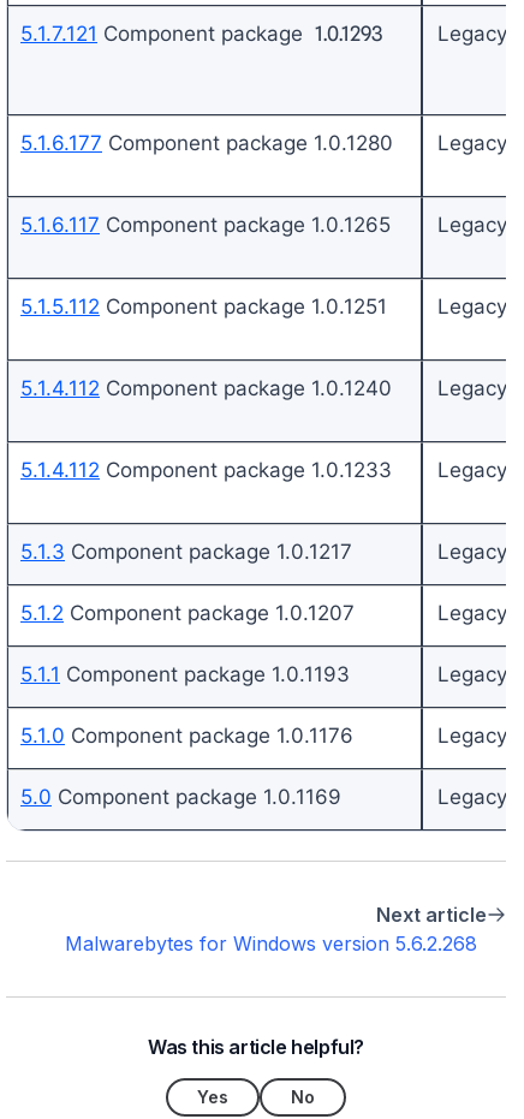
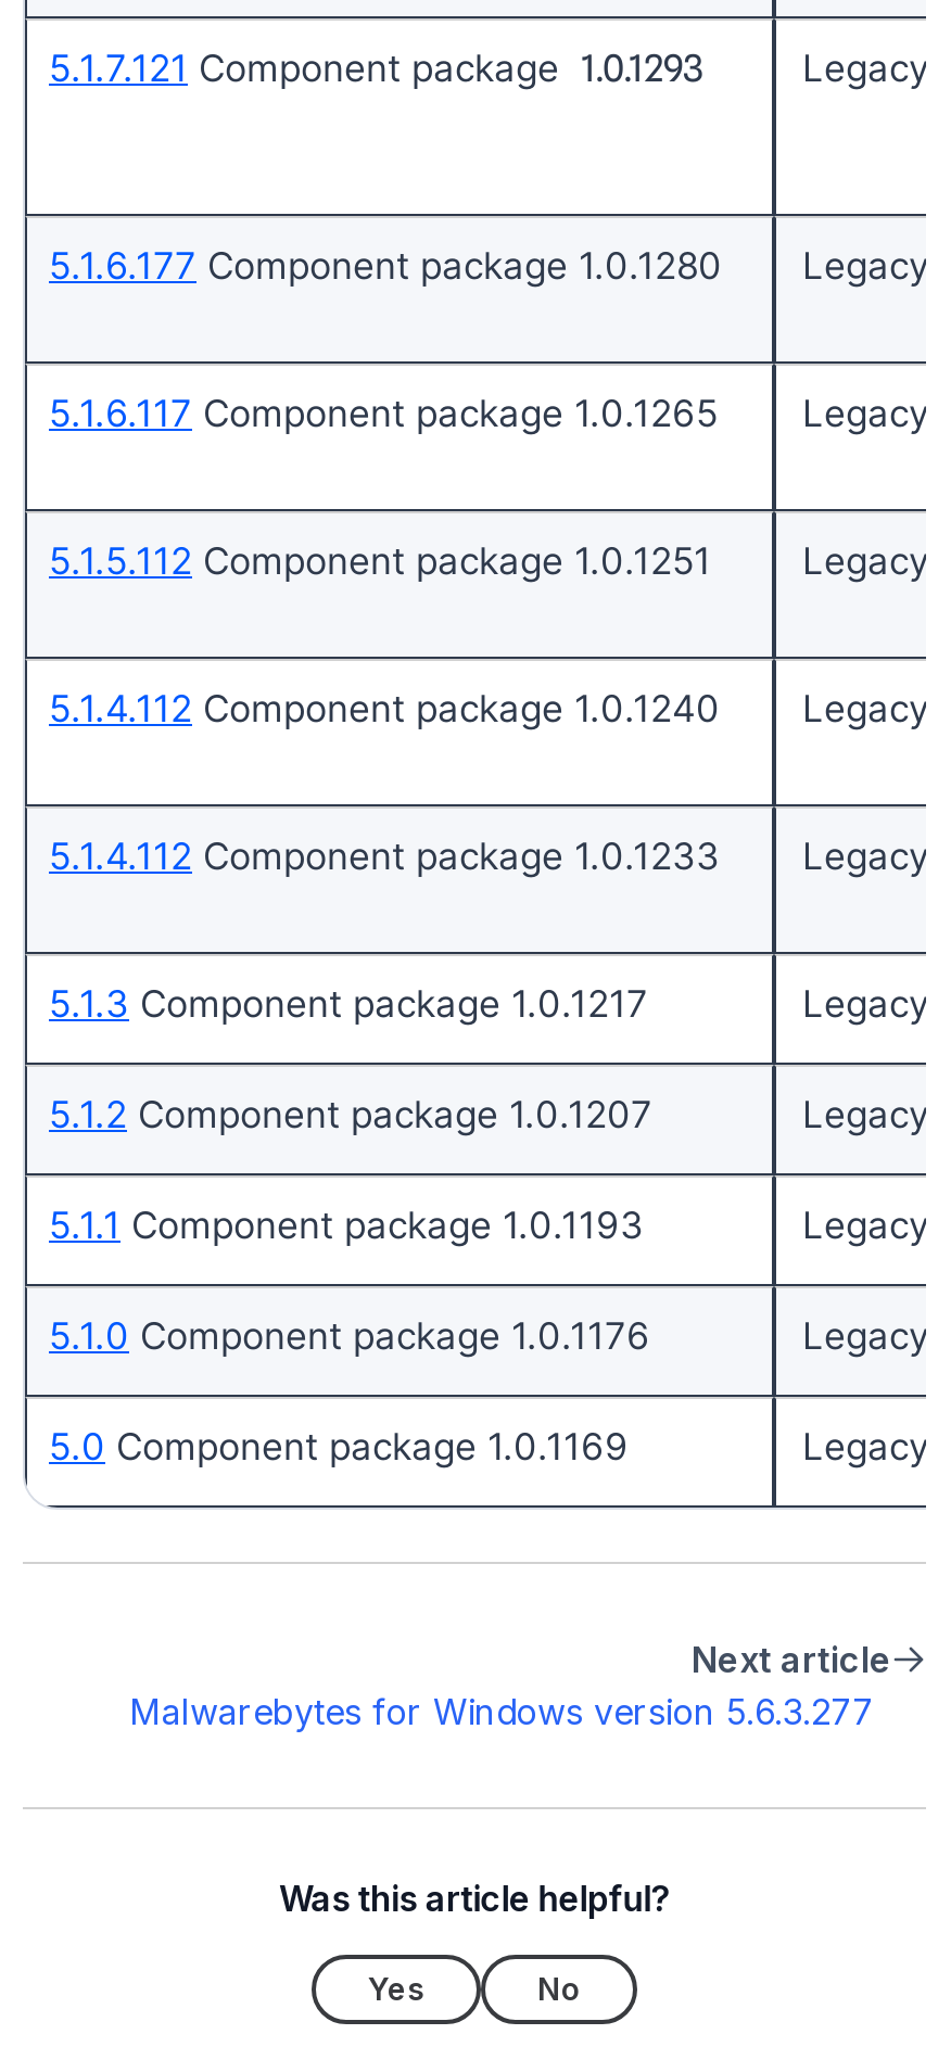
[65,932,477,956] Malwarebytes for Windows version 5.6.2.268 -> [129,1690,874,1734] Malwarebytes for Windows version 5.6.3.277

